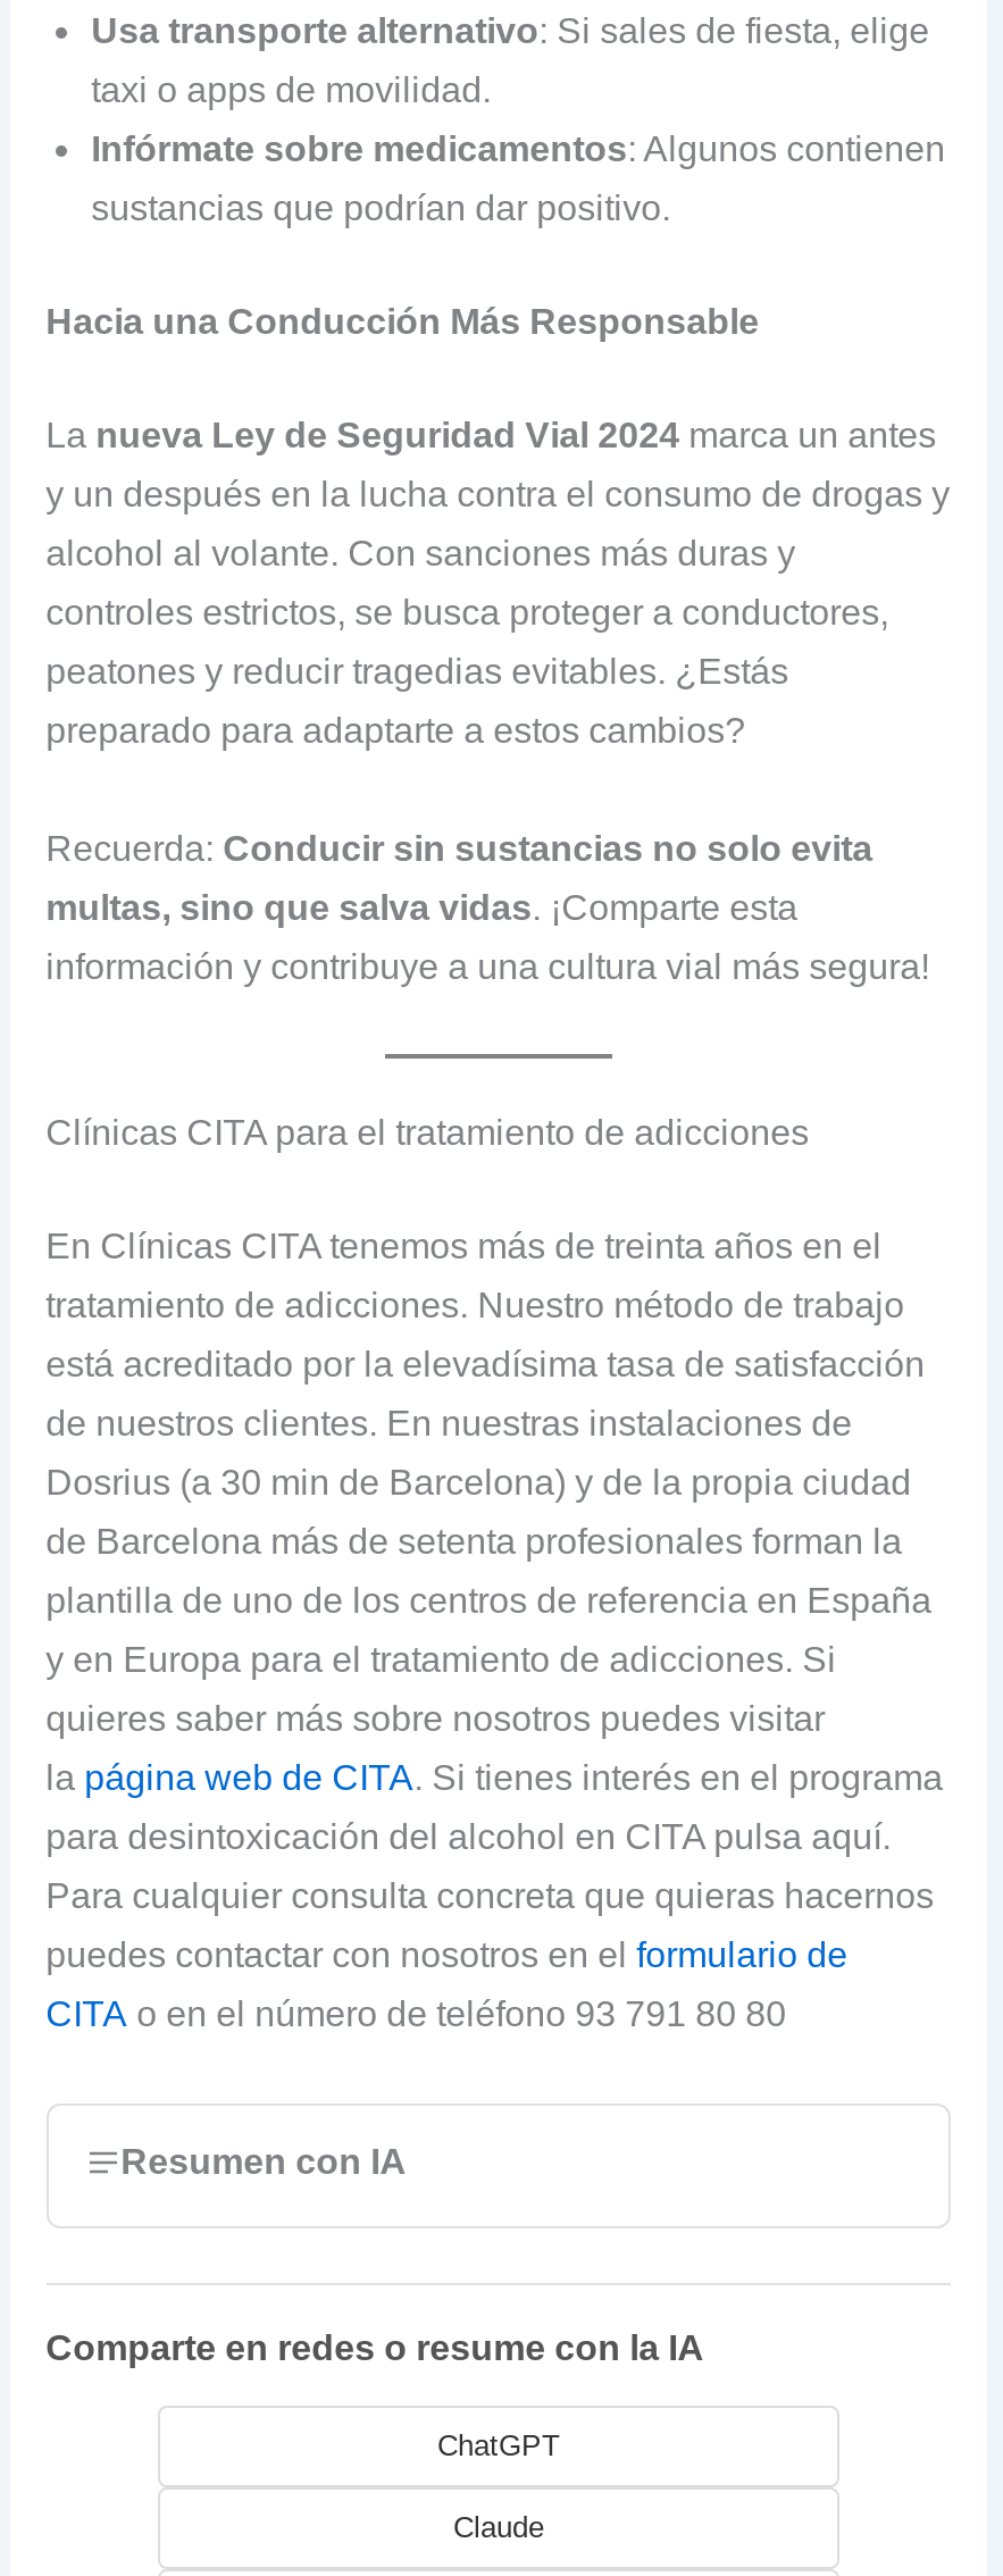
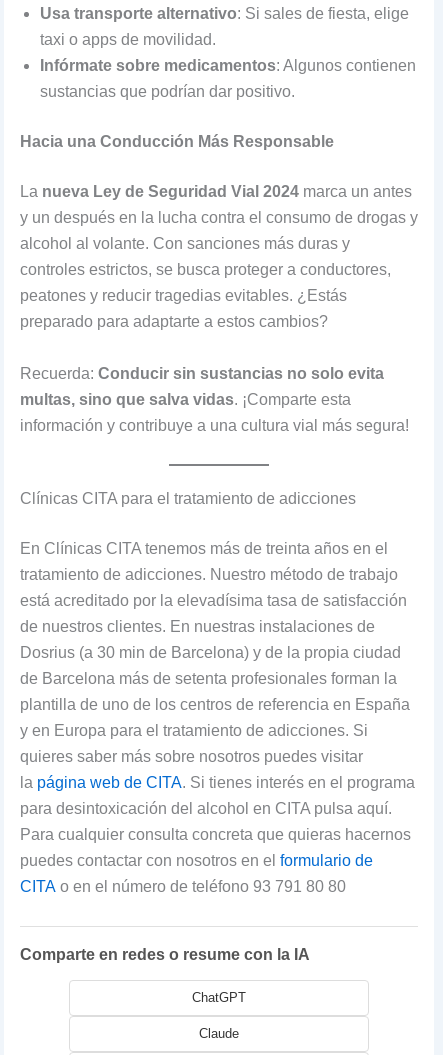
[121,2142,407,2180] Resumen con IA -> none

